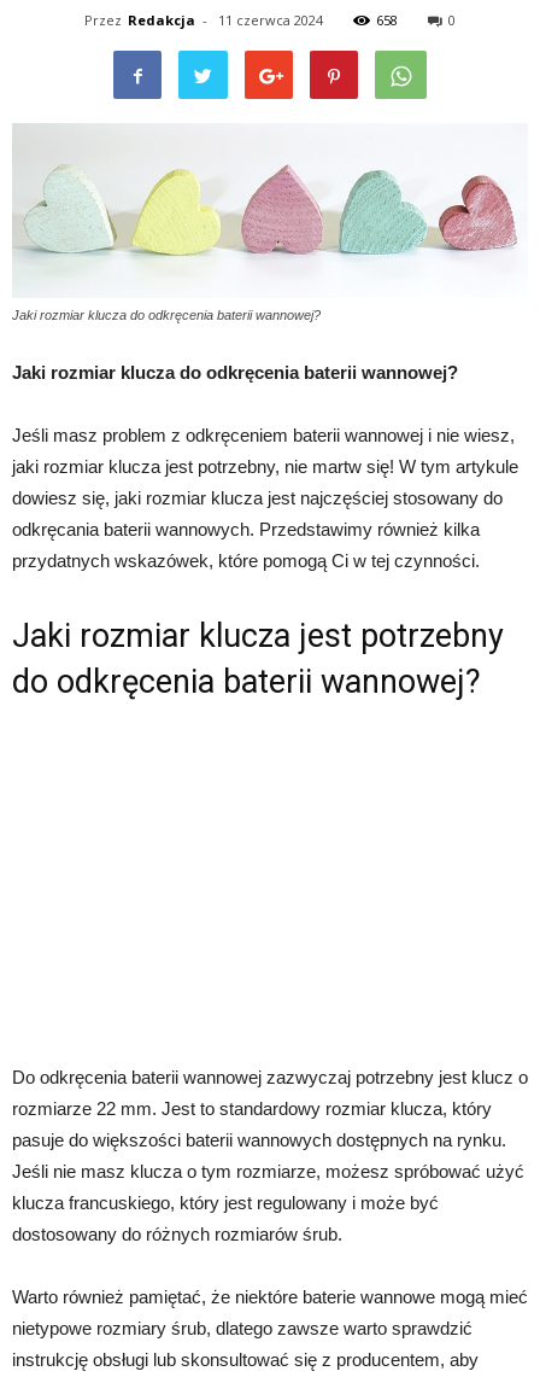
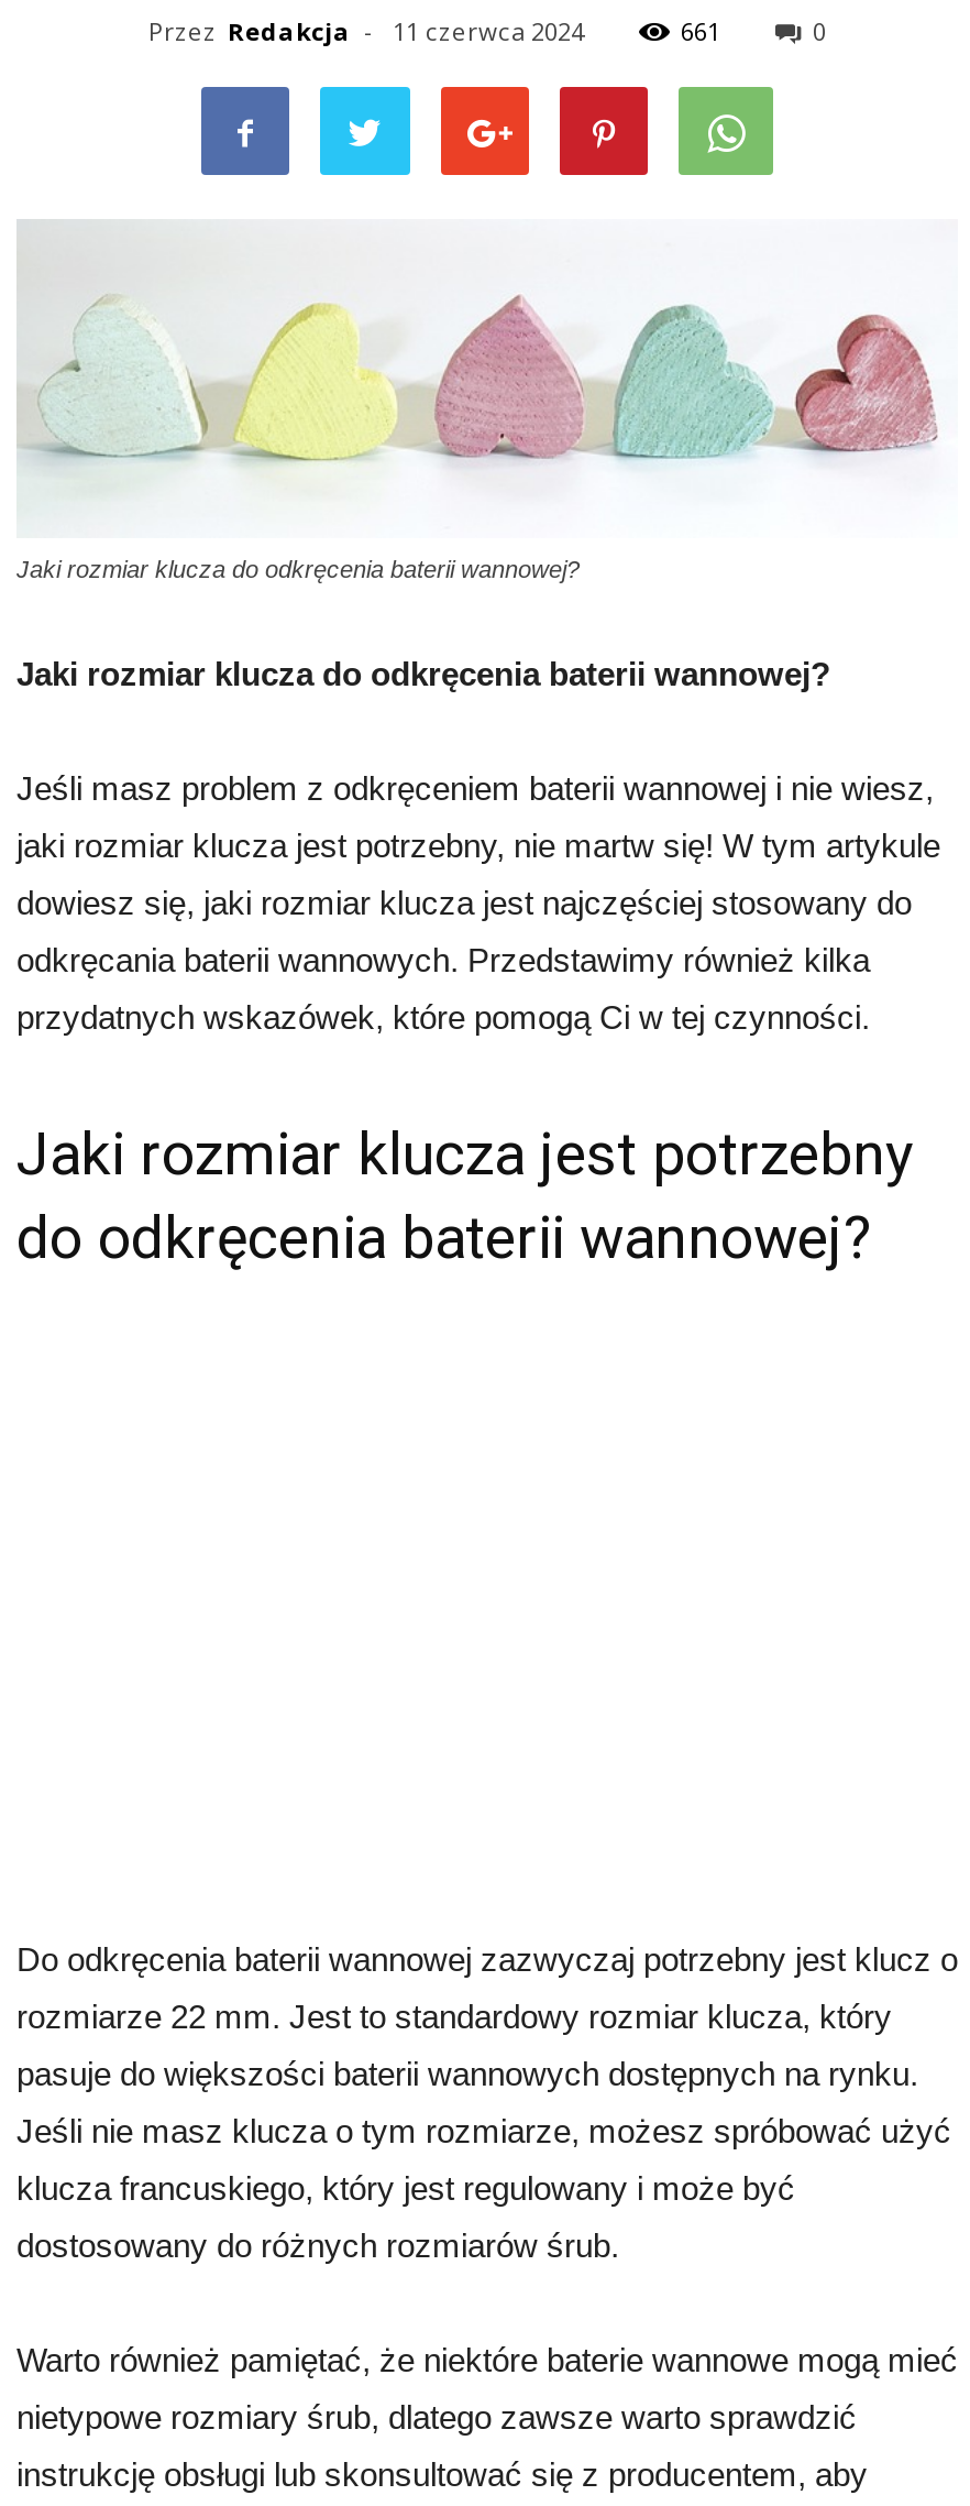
[376,11,398,29] 658 -> [681,14,720,47] 661

